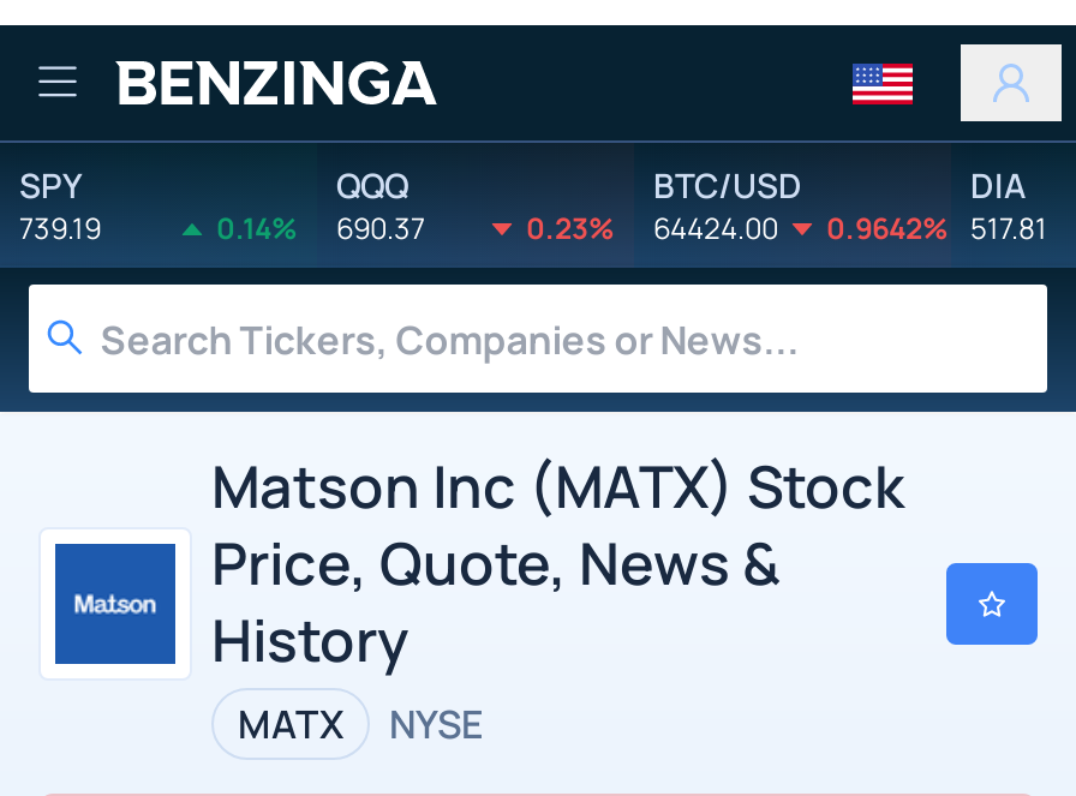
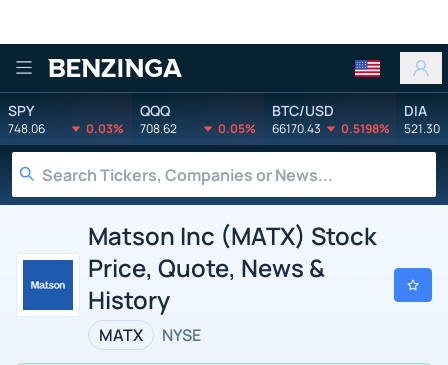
[19,207,101,247] 739.19 -> [8,119,45,136] 748.06
[216,207,298,247] 0.14% -> [86,119,124,136] 0.03%
[336,207,425,247] 690.37 -> [140,119,177,136] 708.62
[526,207,615,247] 0.23% -> [218,119,256,136] 0.05%
[653,207,778,247] 64424.00 -> [272,119,321,136] 66170.43
[826,207,949,247] 0.9642% -> [341,119,390,136] 0.5198%
[970,207,1047,247] 517.81 -> [404,119,440,136] 521.30

